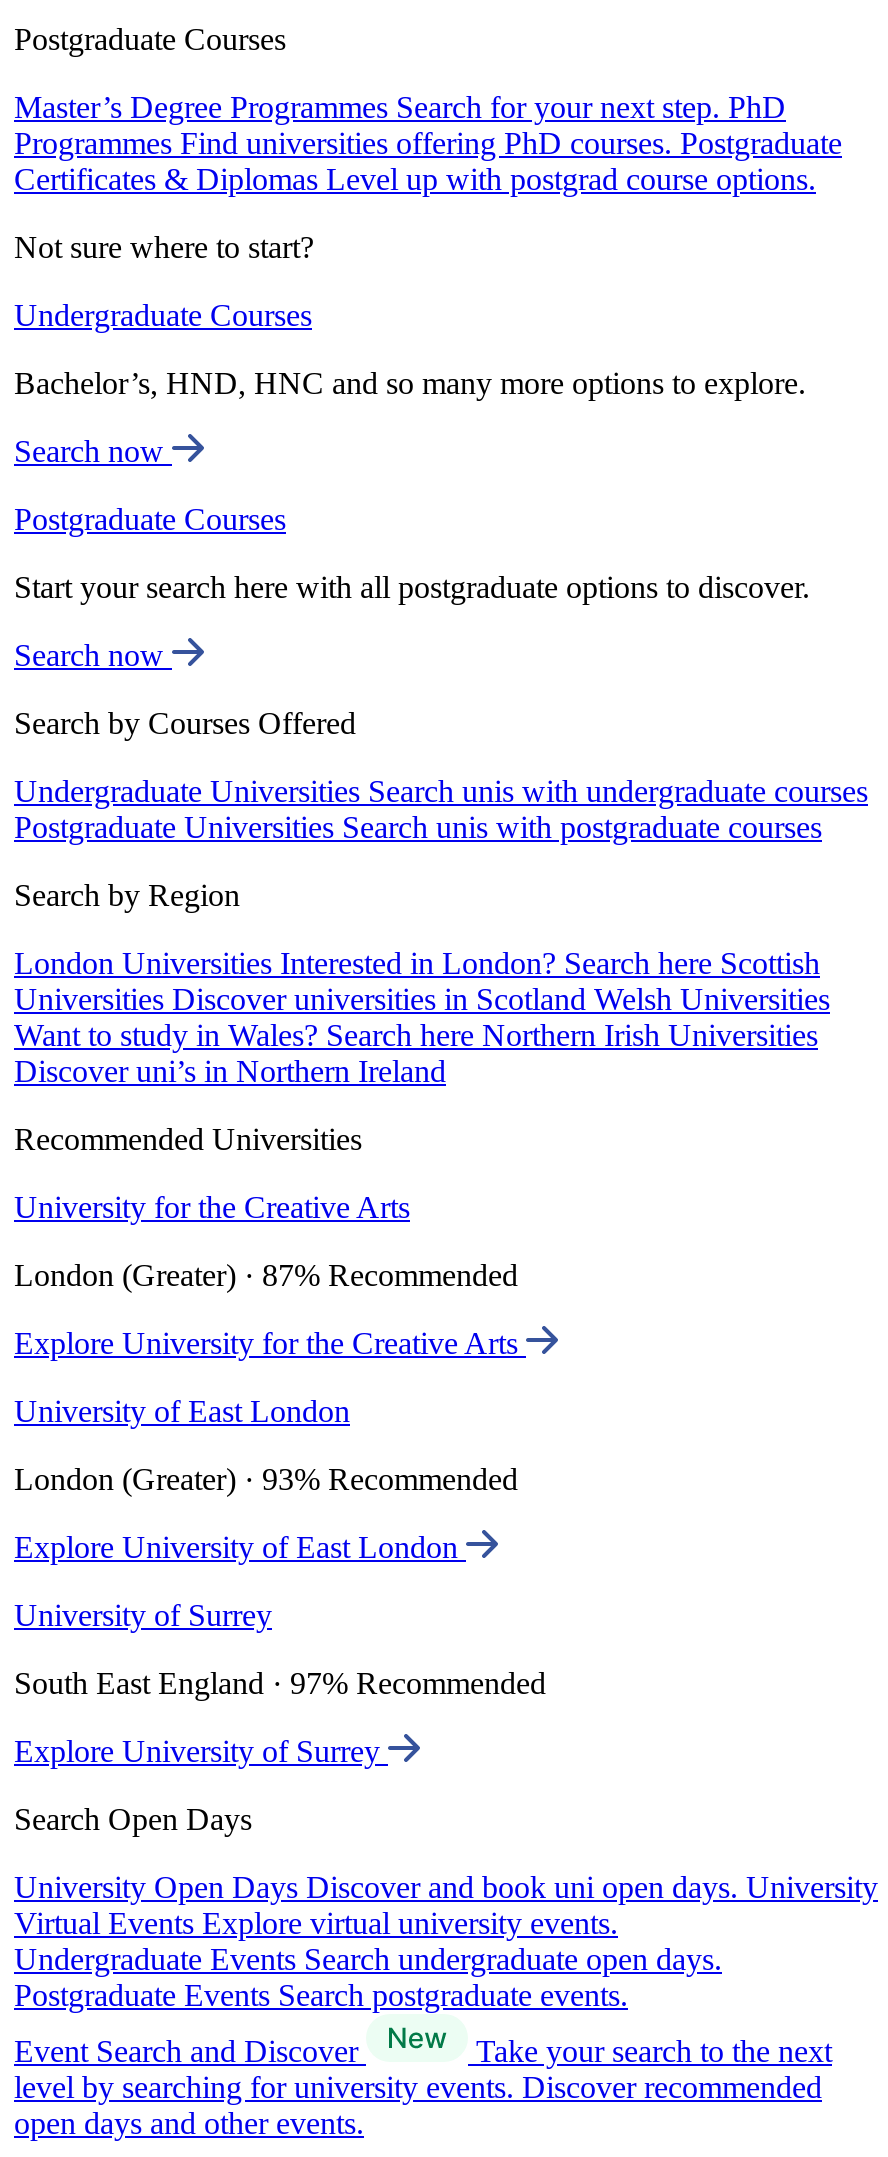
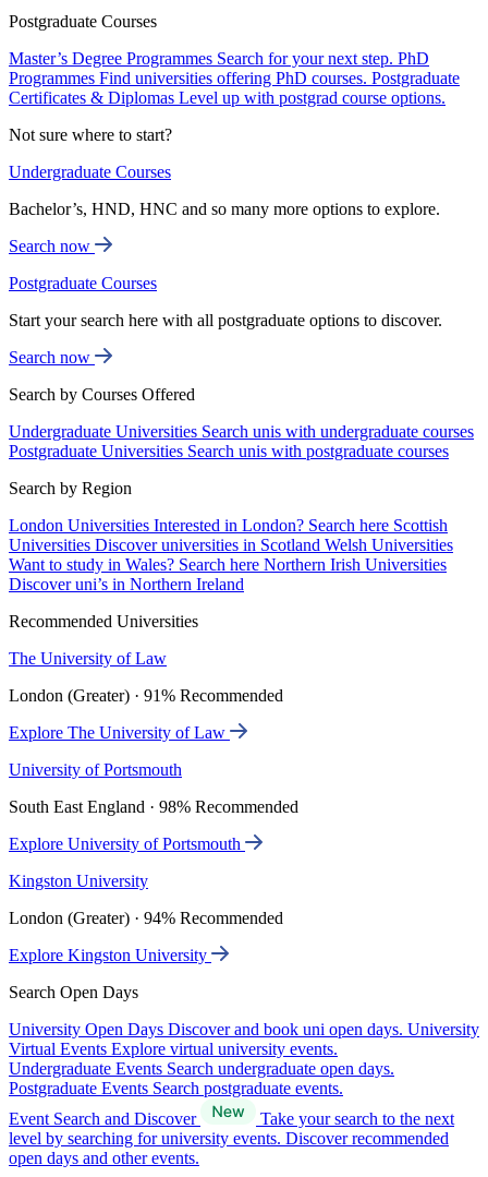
[14,1190,410,1224] University for the Creative Arts -> [9,649,167,668] The University of Law
[14,1258,518,1292] London (Greater) · 87% Recommended -> [9,686,283,705] London (Greater) · 91% Recommended
[14,1326,526,1360] Explore University for the Creative Arts -> [9,723,230,742] Explore The University of Law
[14,1394,350,1428] University of East London -> [9,760,182,779] University of Portsmouth
[14,1462,518,1496] London (Greater) · 93% Recommended -> [9,798,298,816] South East England · 98% Recommended
[14,1530,466,1564] Explore University of East London -> [9,835,245,853] Explore University of Portsmouth
[14,1598,272,1632] University of Surrey -> [9,872,148,890] Kingston University
[14,1666,546,1700] South East England · 97% Recommended -> [9,909,283,927] London (Greater) · 94% Recommended
[14,1734,388,1768] Explore University of Surrey -> [9,946,211,964] Explore Kingston University

